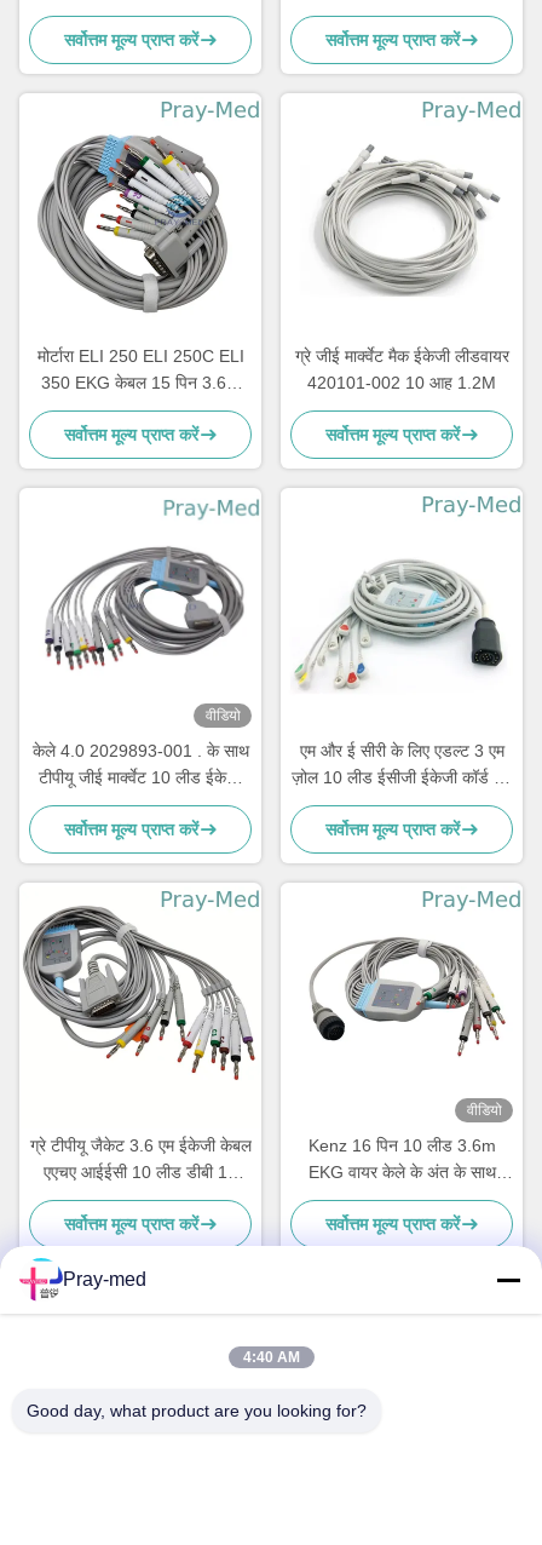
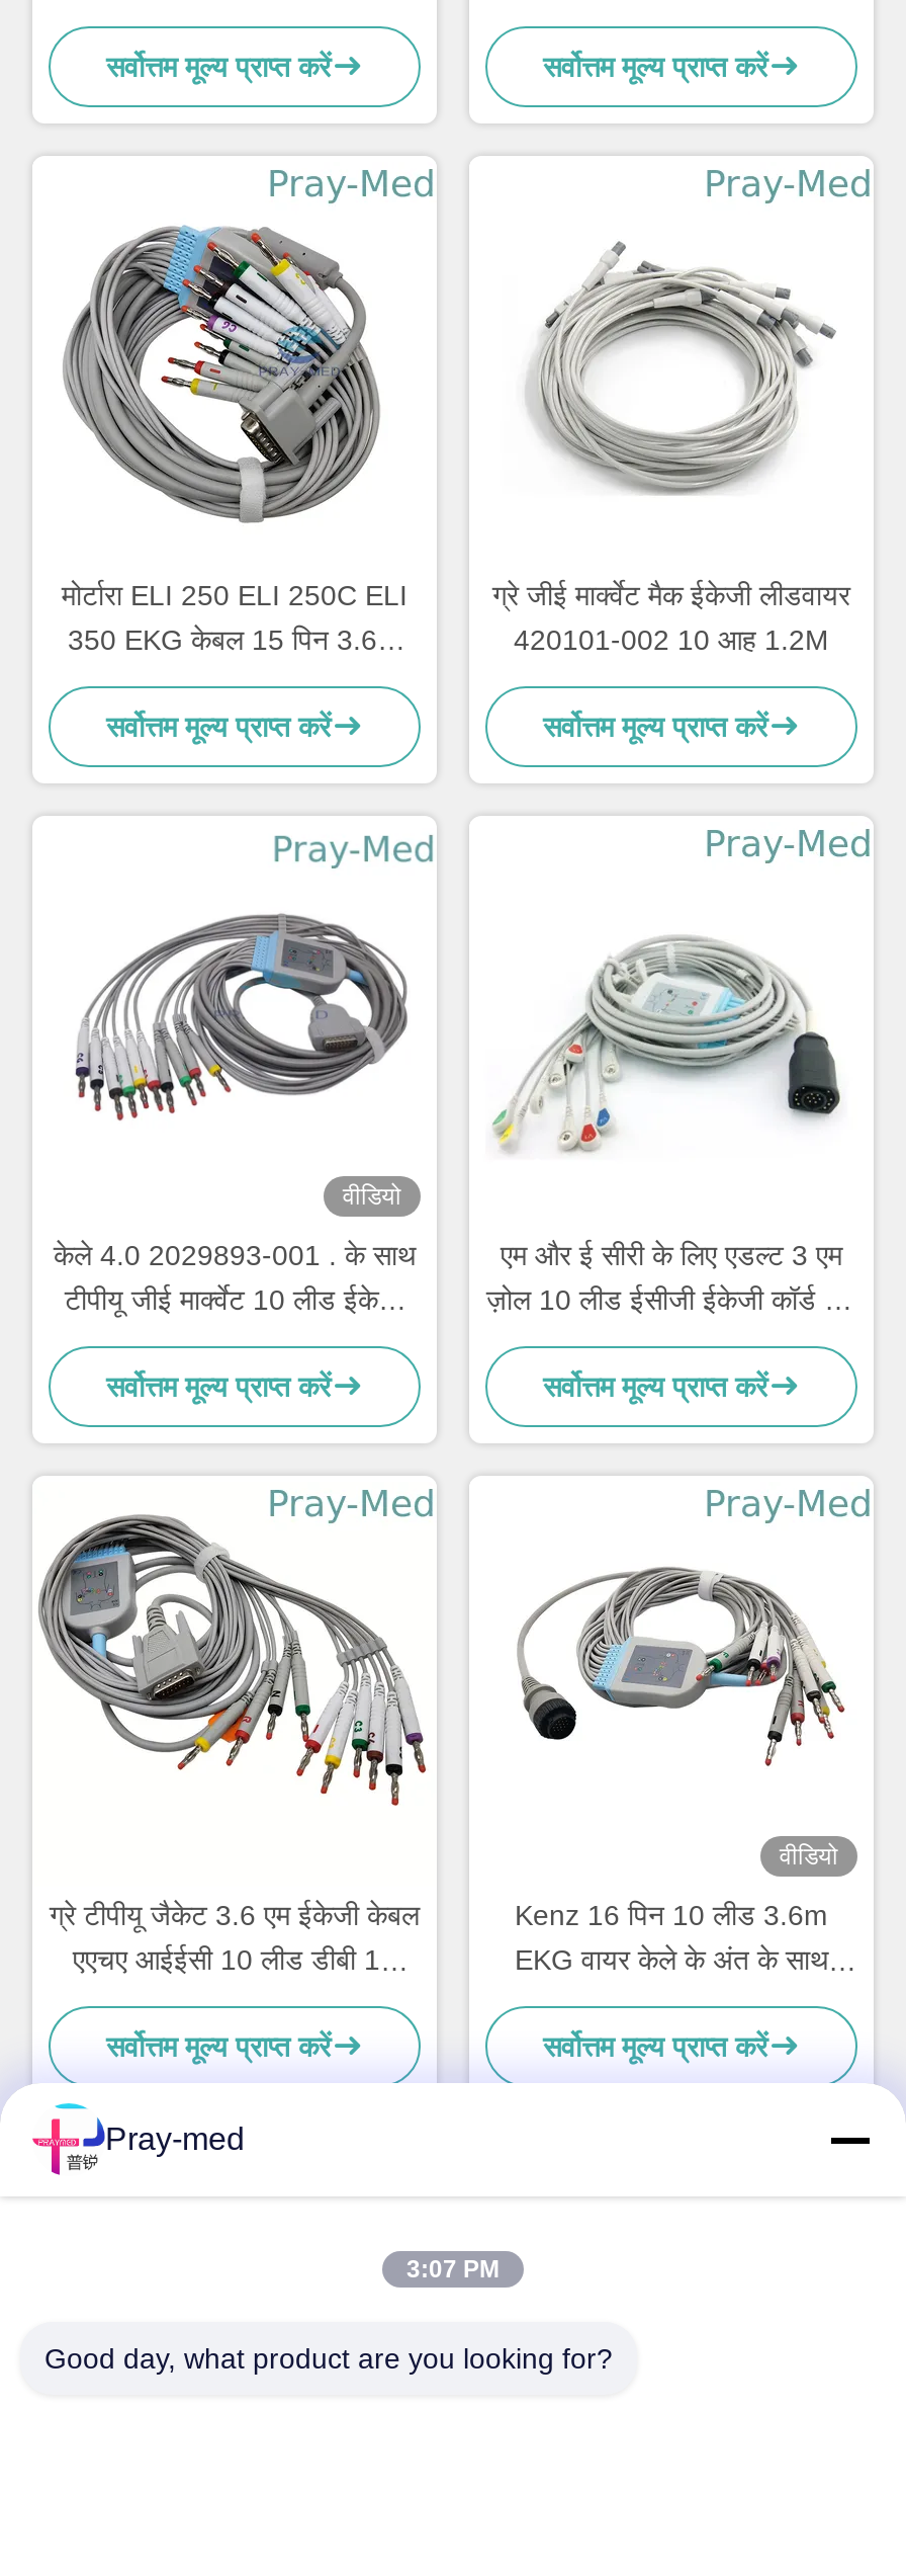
[243,1349,299,1366] 4:40 AM -> [406,2255,500,2283] 3:07 PM

